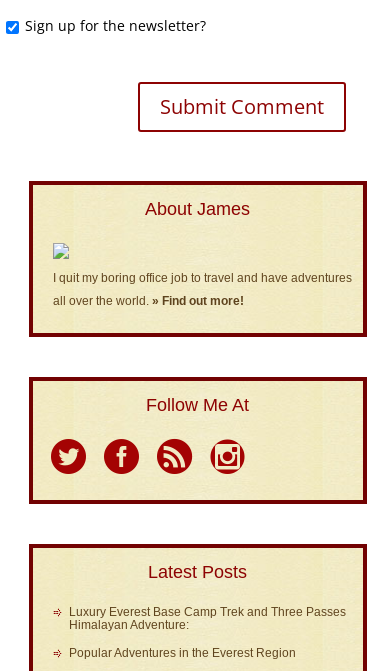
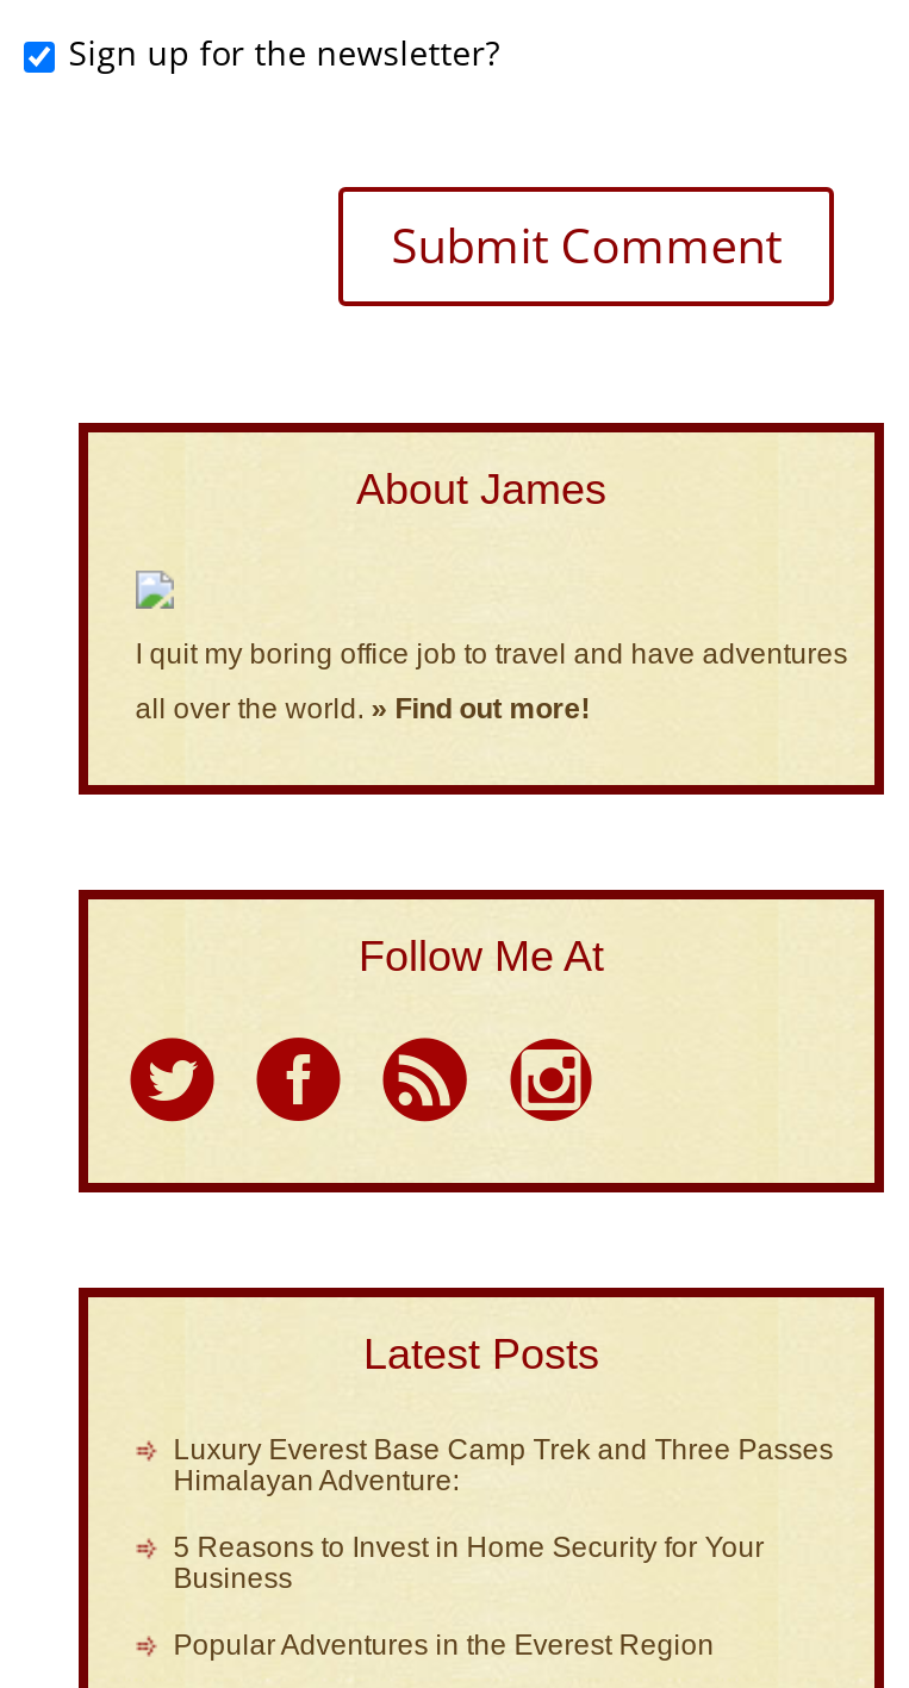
none -> [173,1531,764,1595] 5 Reasons to Invest in Home Security for Your | Business

